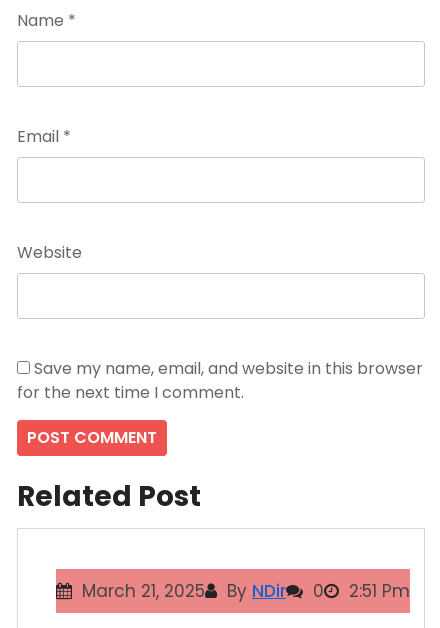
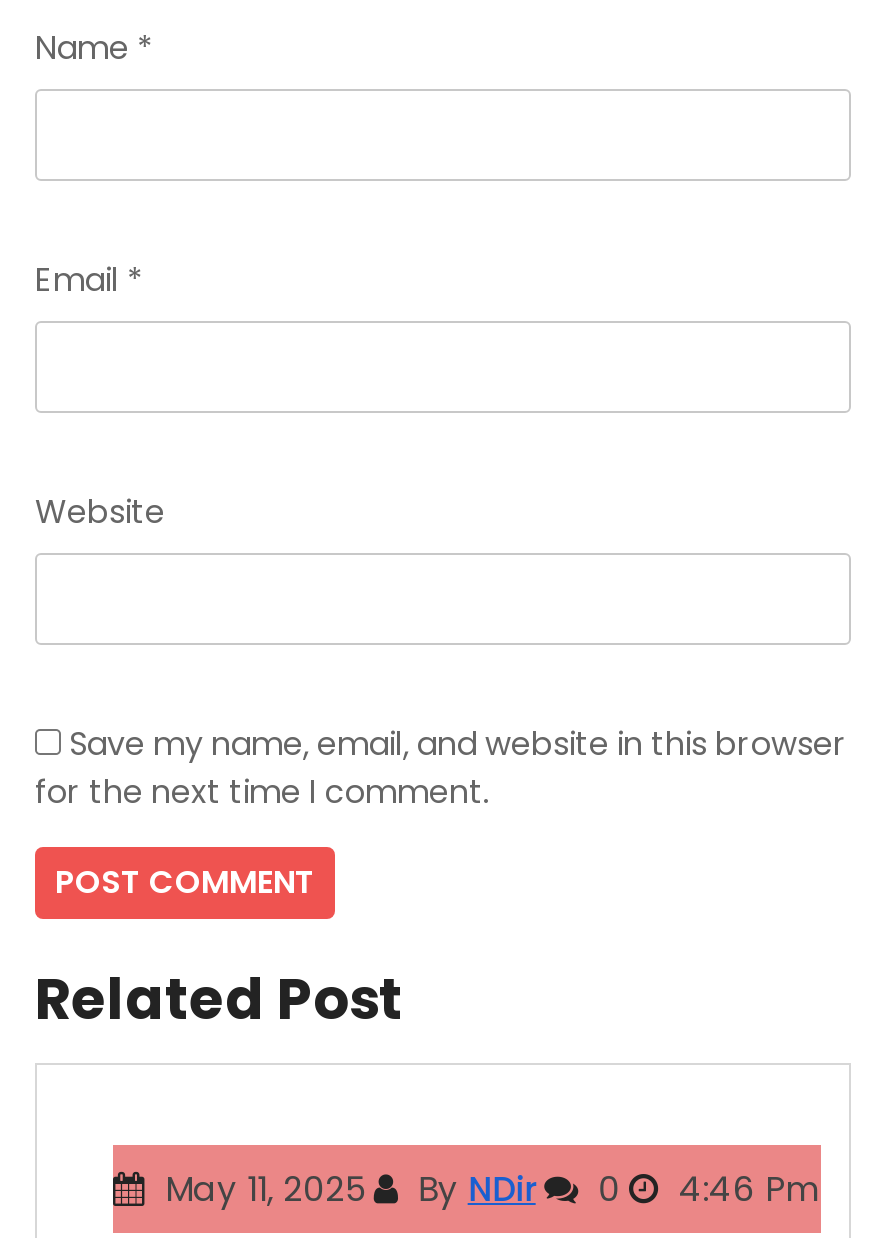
[77,579,205,603] March 21, 2025 -> [155,1165,365,1213] May 11, 2025
[344,579,410,603] 2:51 Pm -> [669,1165,821,1213] 4:46 Pm

